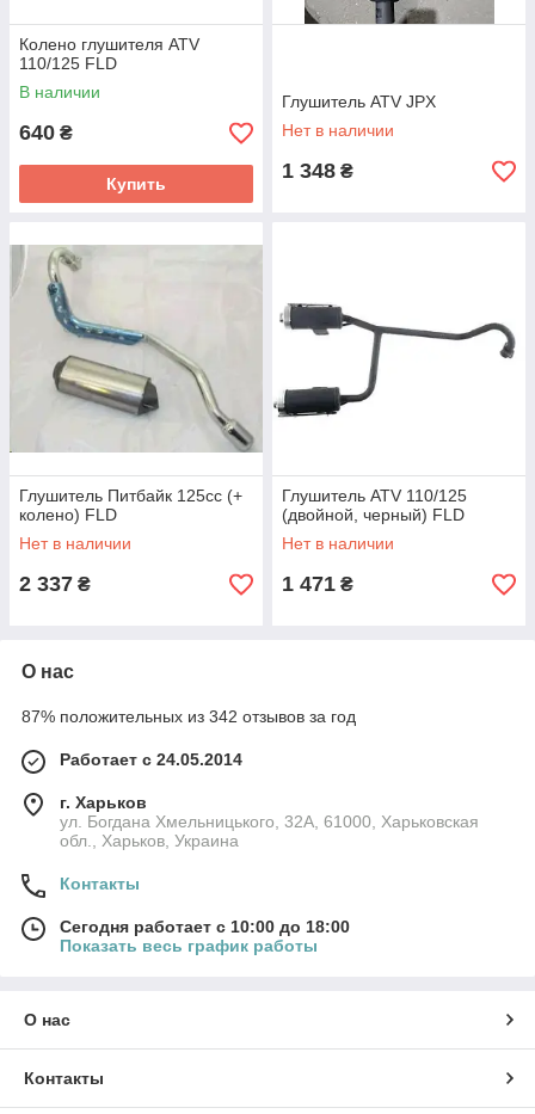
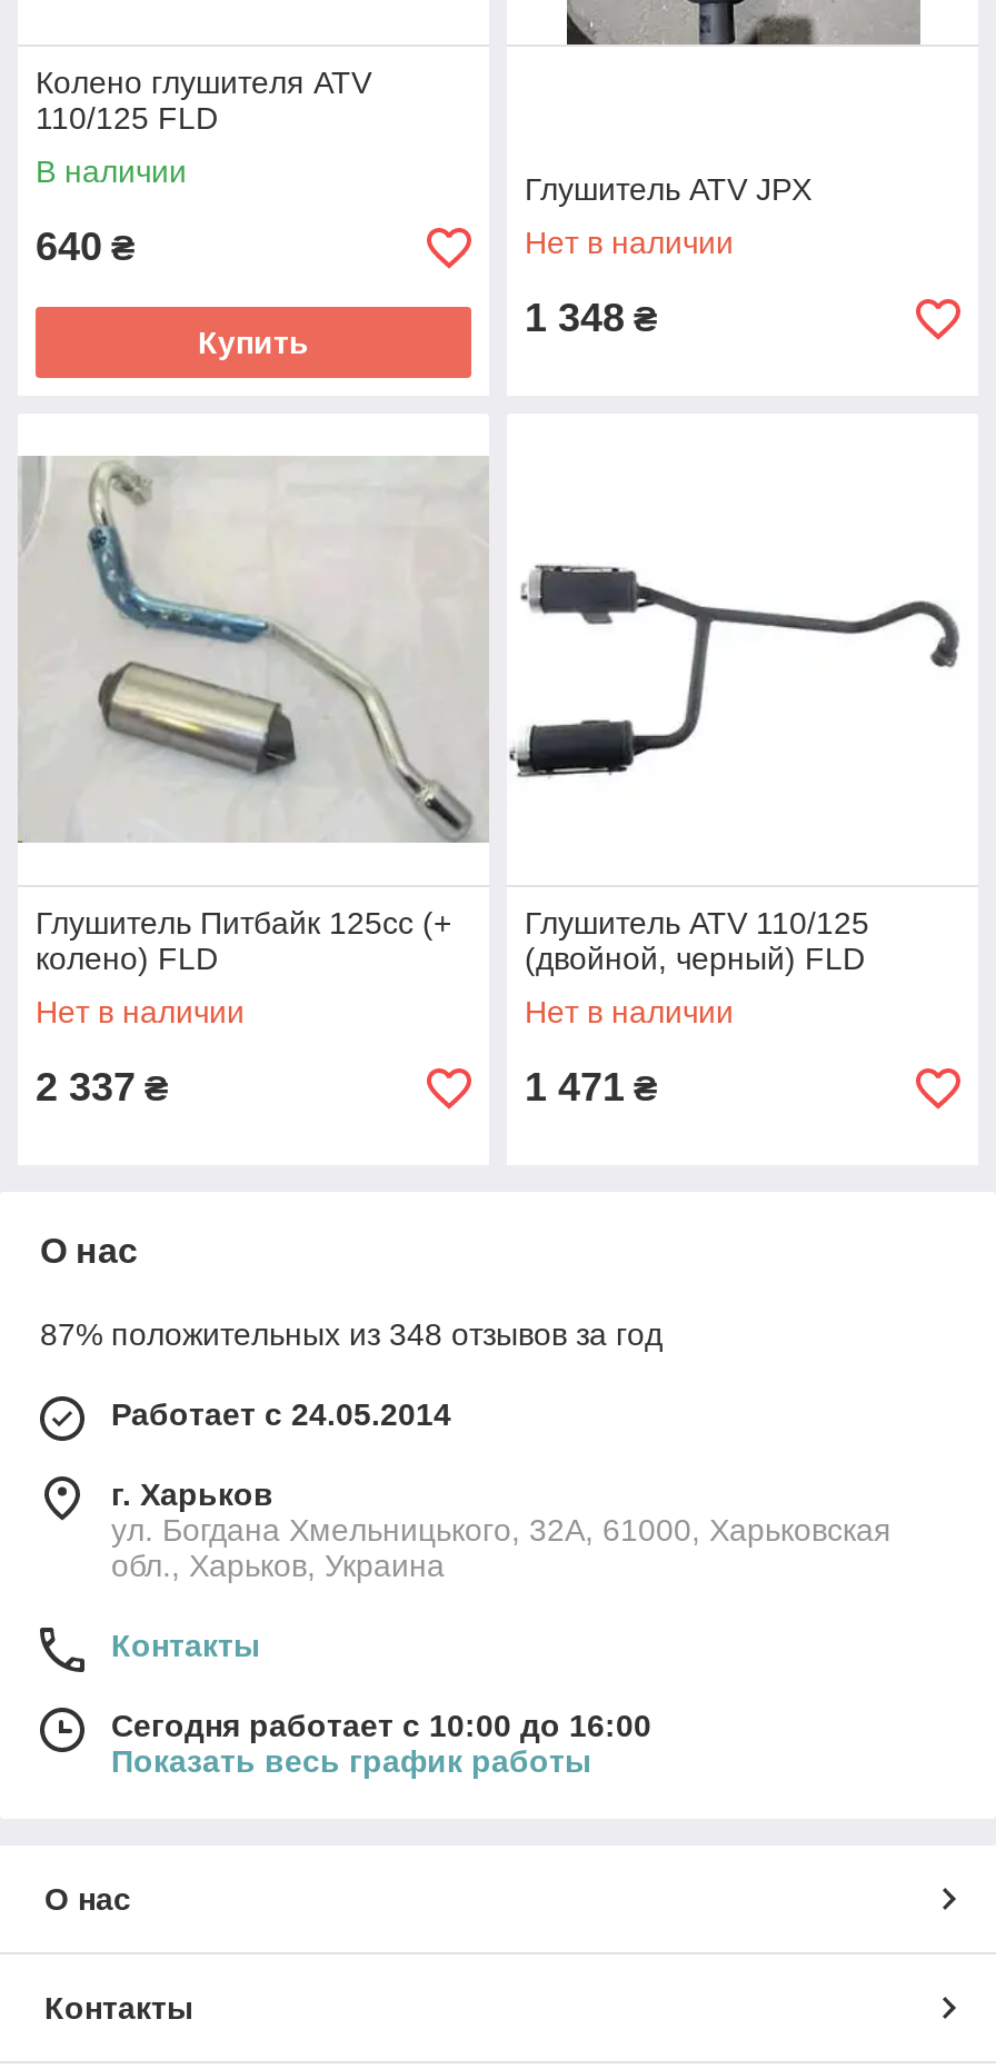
[21,707,356,726] 87% положительных из 342 отзывов за год -> [40,1316,663,1352] 87% положительных из 348 отзывов за год
[60,917,350,936] Сегодня работает с 10:00 до 18:00 -> [111,1708,651,1743] Сегодня работает с 10:00 до 16:00

